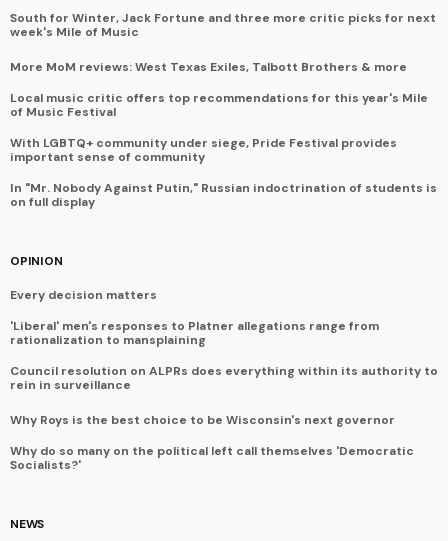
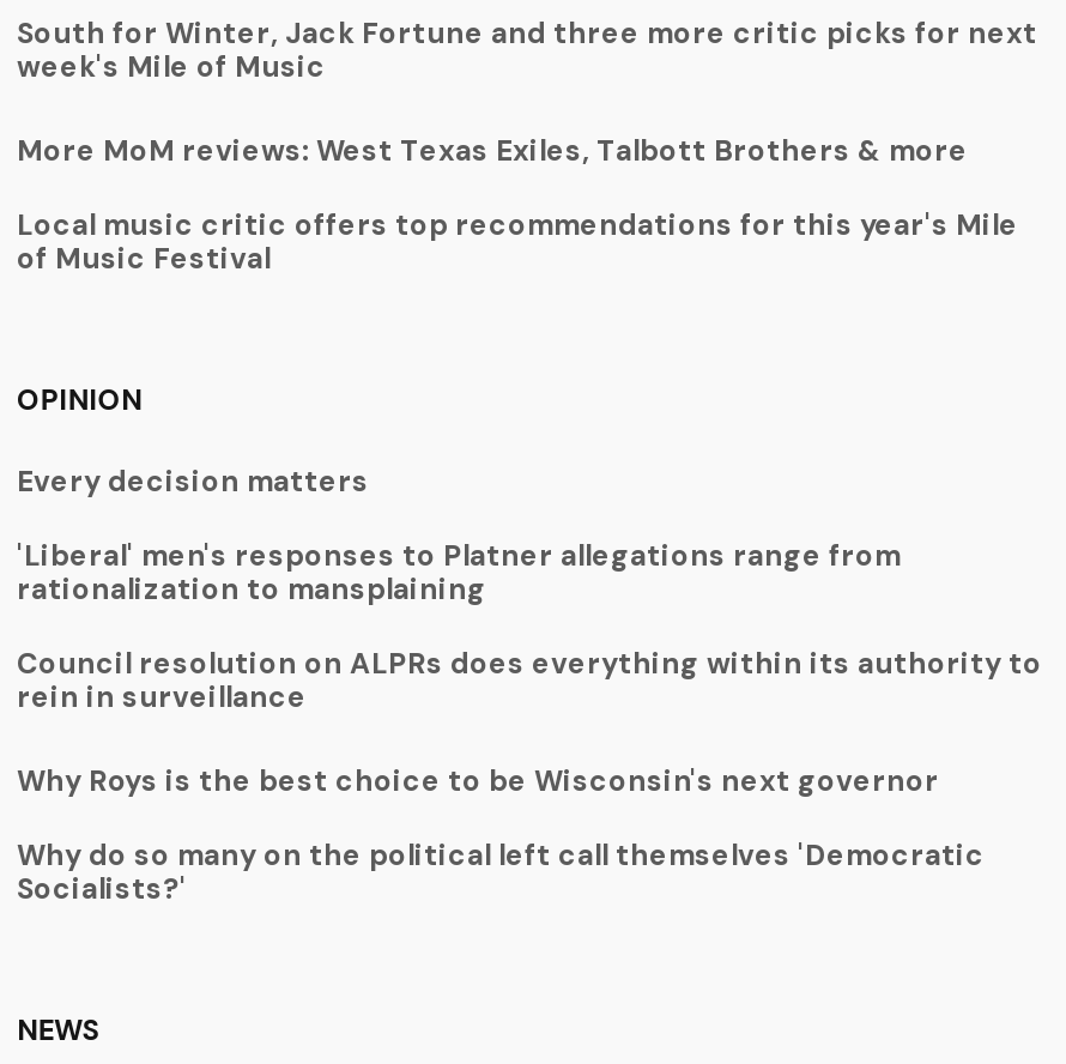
[10,134,437,209] With LGBTQ+ community under siege, Pride Festival provides | important sense of community | In "Mr. Nobody Against Putin," Russian indoctrination of students is | on full display -> none

